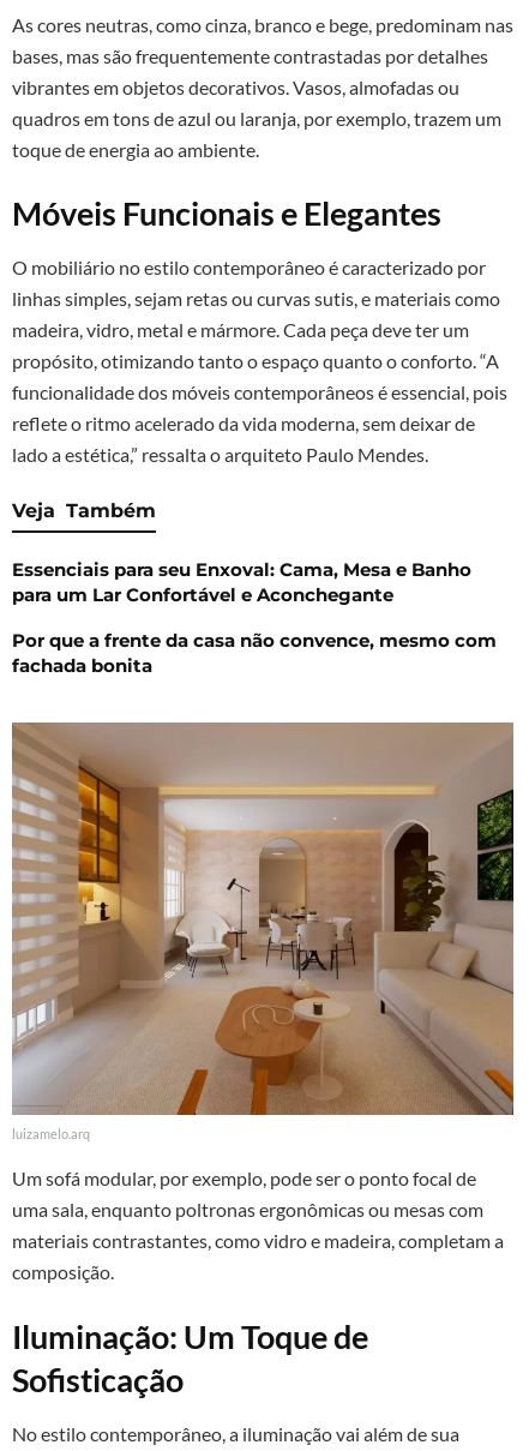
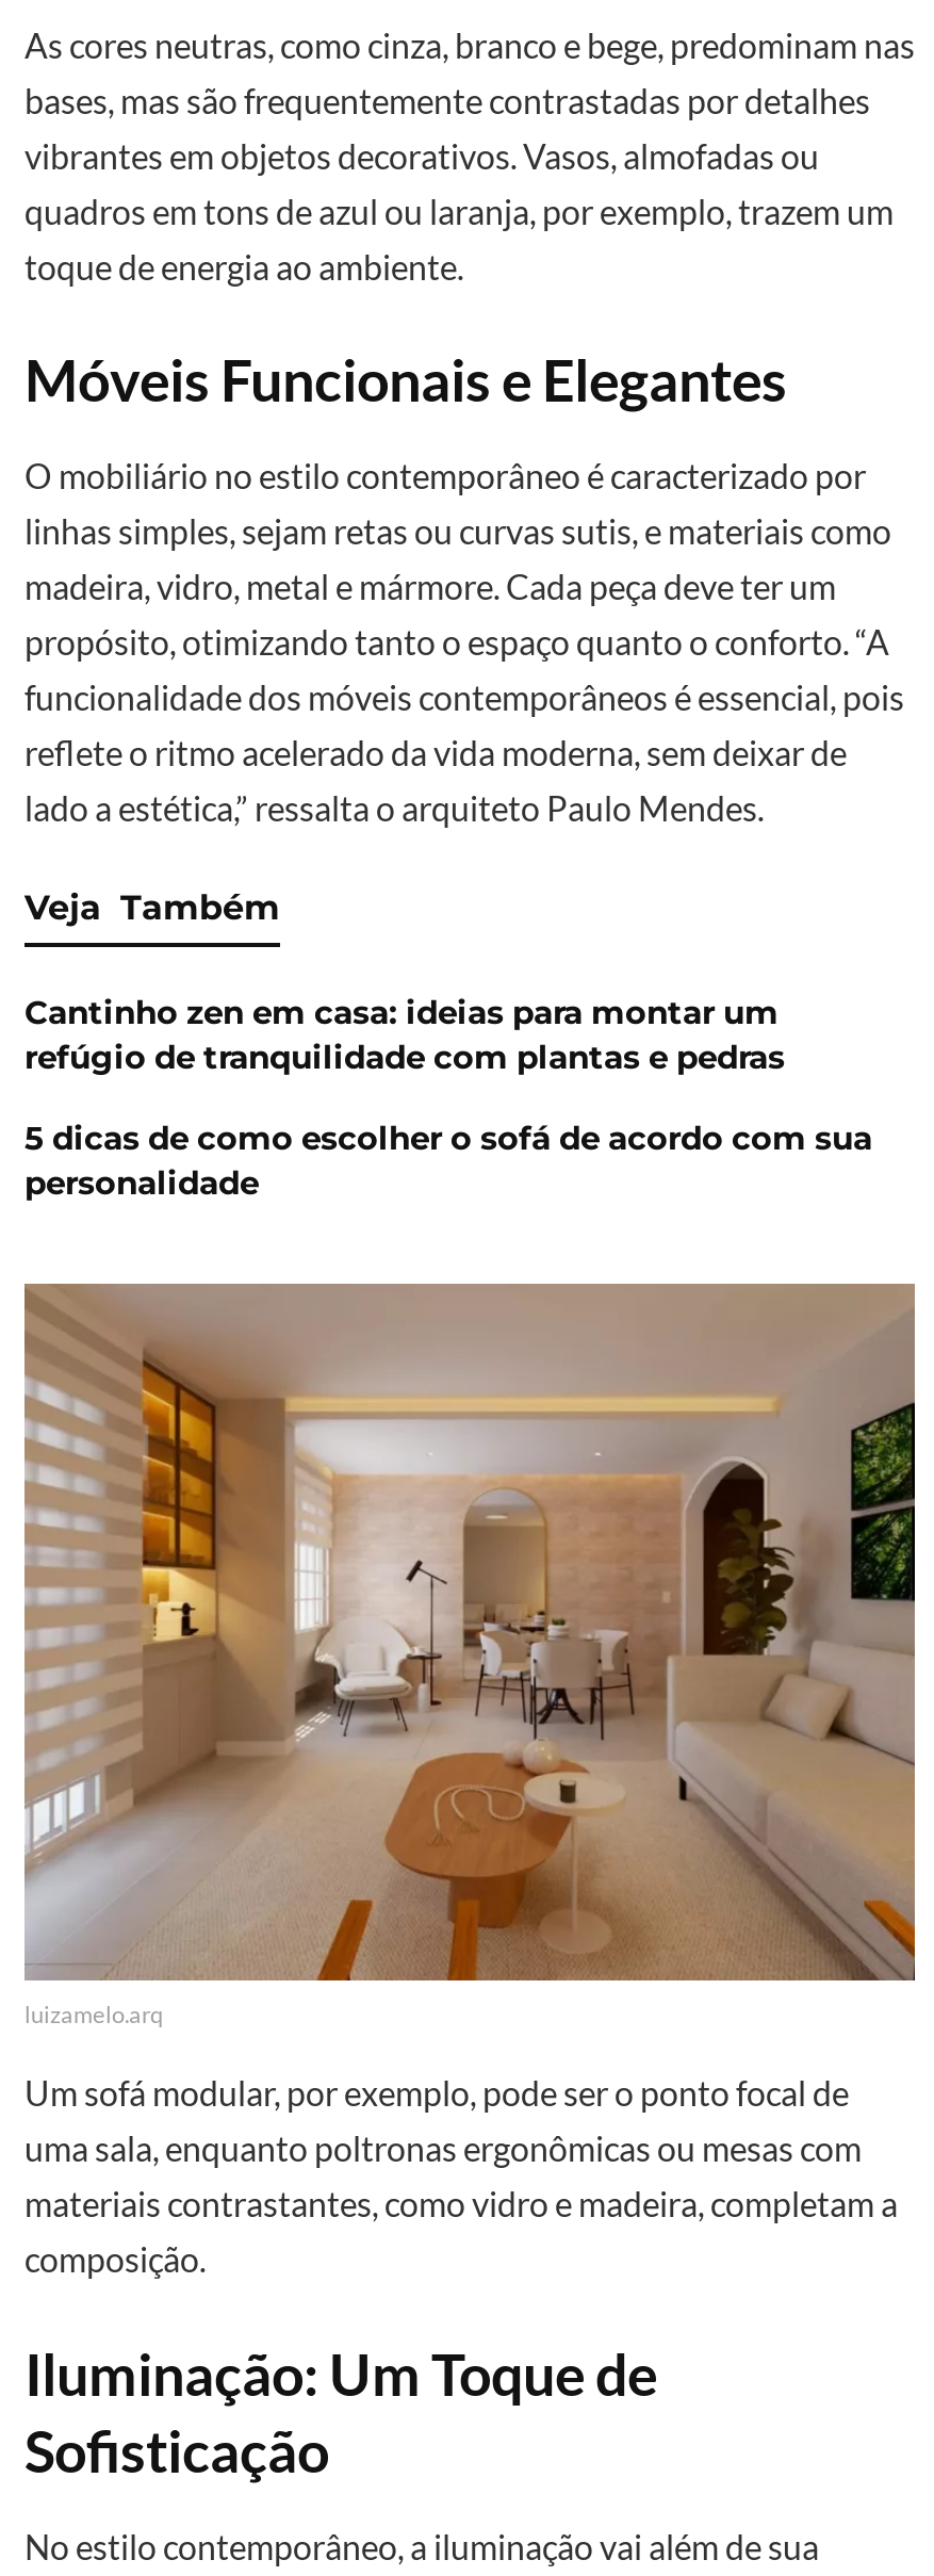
[12,558,471,606] Essenciais para seu Enxoval: Cama, Mesa e Banho | para um Lar Confortável e Aconchegante -> [24,991,785,1076] Cantinho zen em casa: ideias para montar um | refúgio de tranquilidade com plantas e pedras
[12,629,497,677] Por que a frente da casa não convence, mesmo com | fachada bonita -> [24,1117,872,1202] 5 dicas de como escolher o sofá de acordo com sua | personalidade

